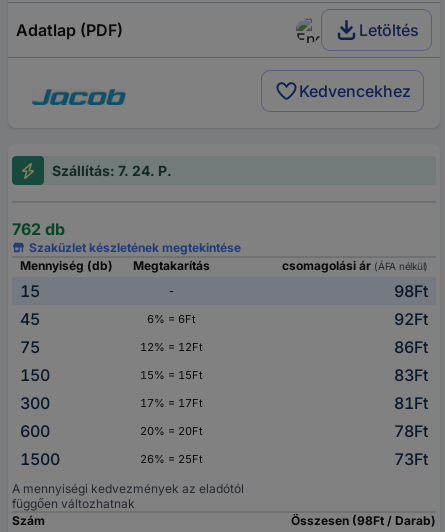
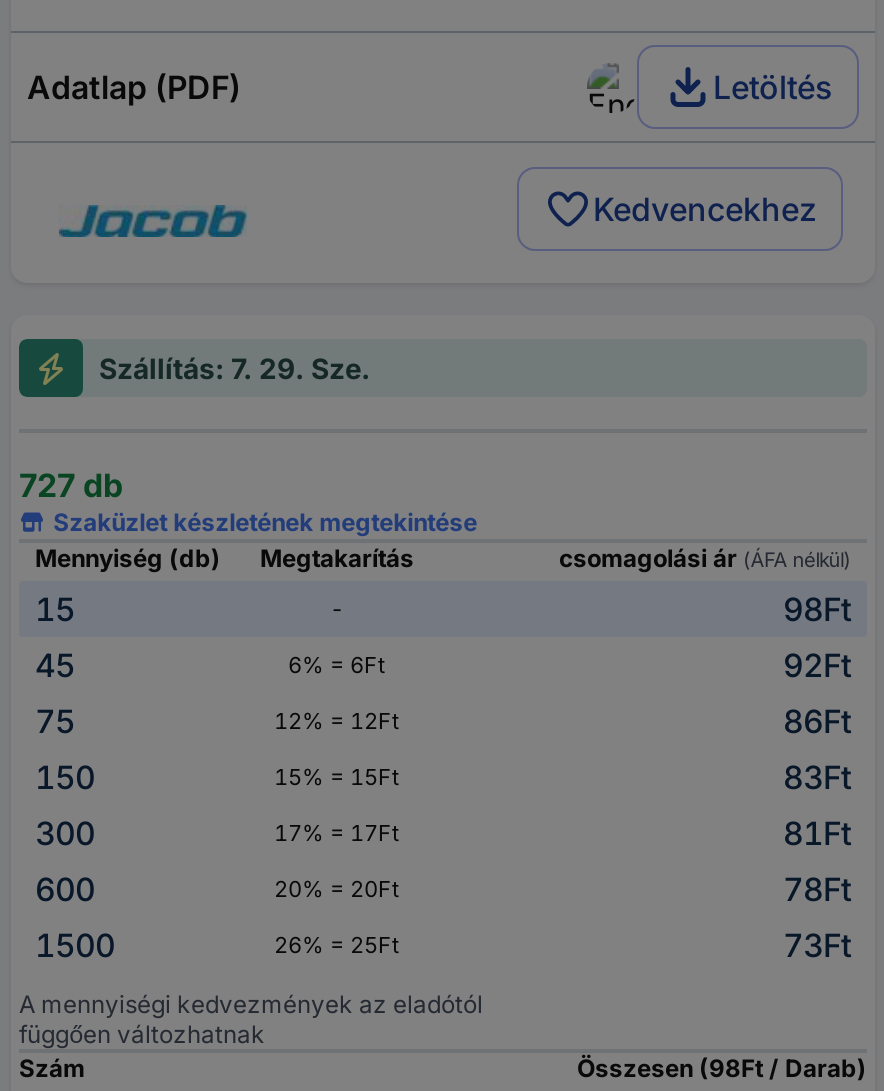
[52,162,172,179] Szállítás: 7. 24. P. -> [99,351,371,385] Szállítás: 7. 29. Sze.
[12,219,65,239] 762 db -> [19,465,123,505] 727 db

